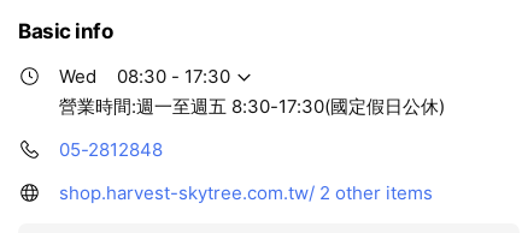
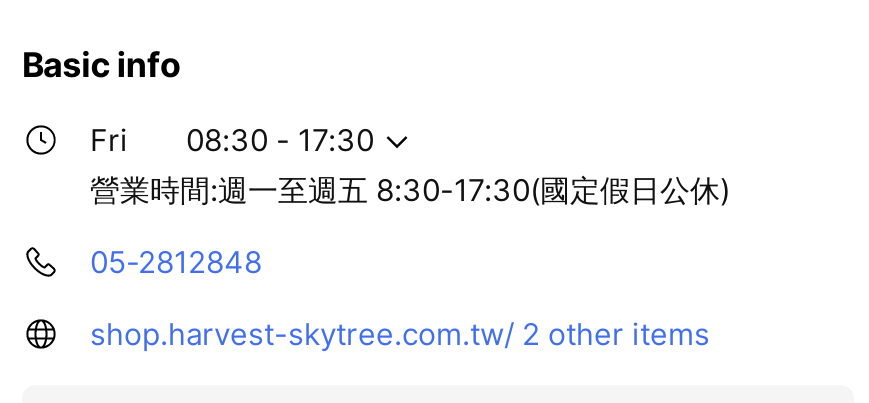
[59,65,96,87] Wed -> [90,121,128,159] Fri

